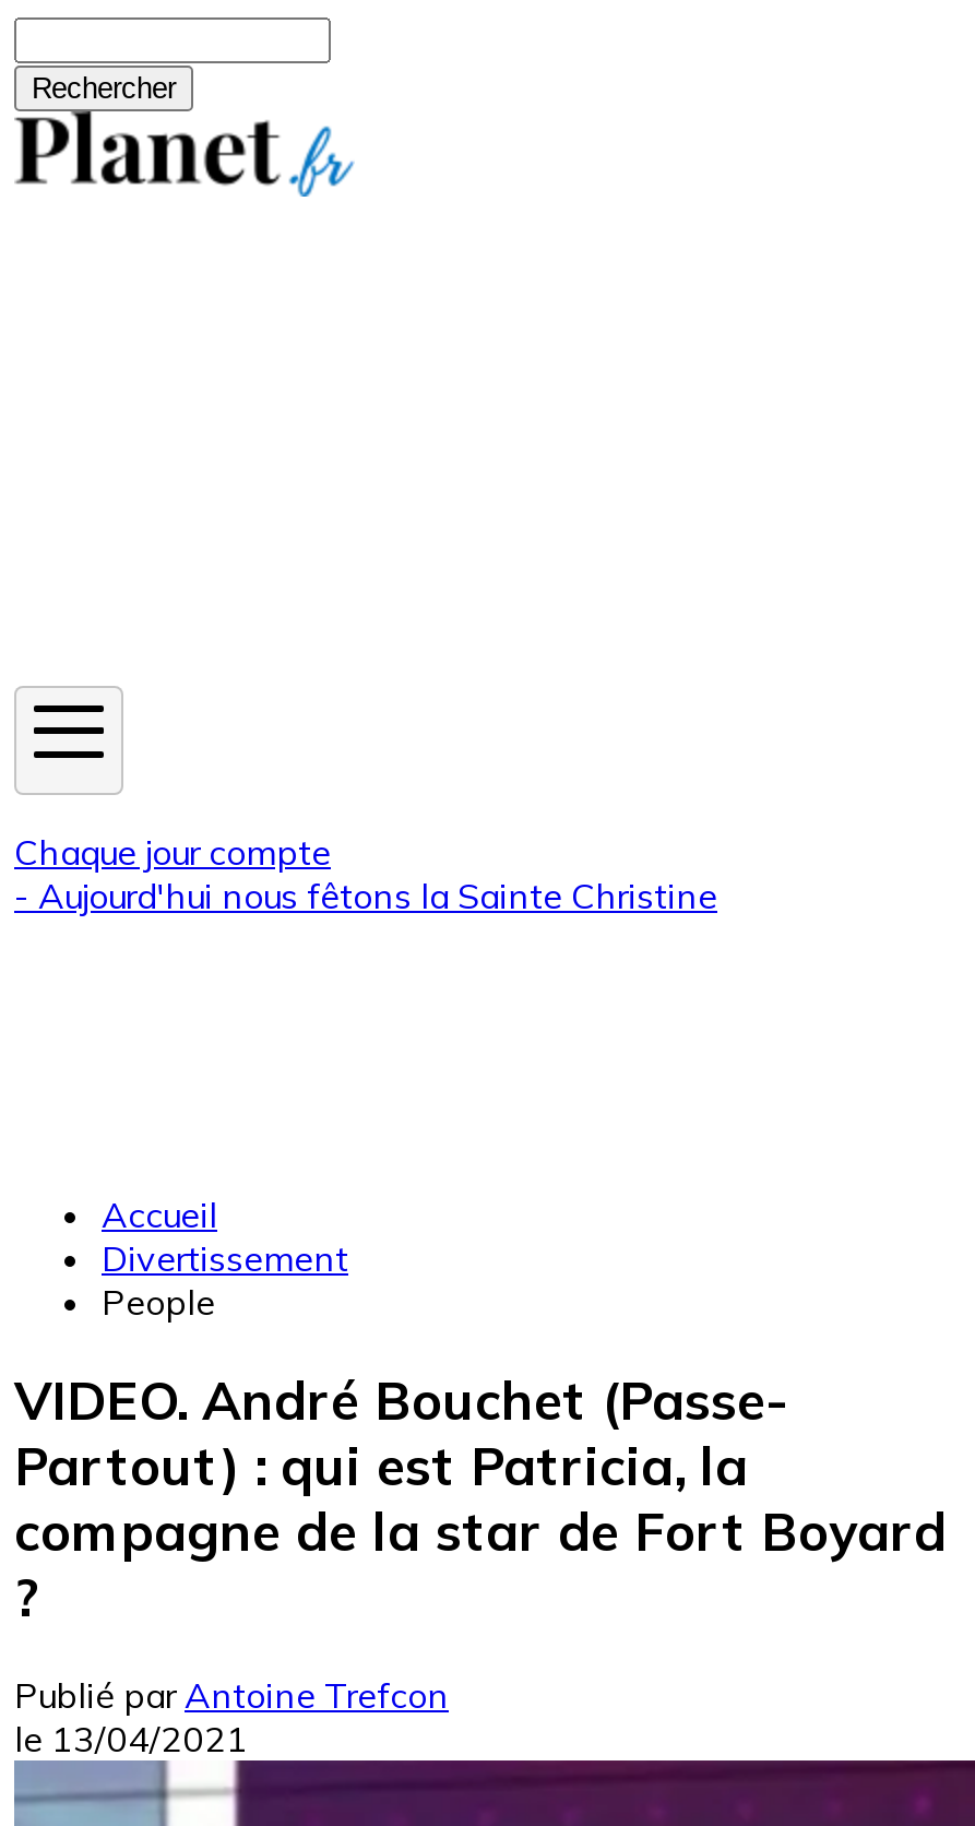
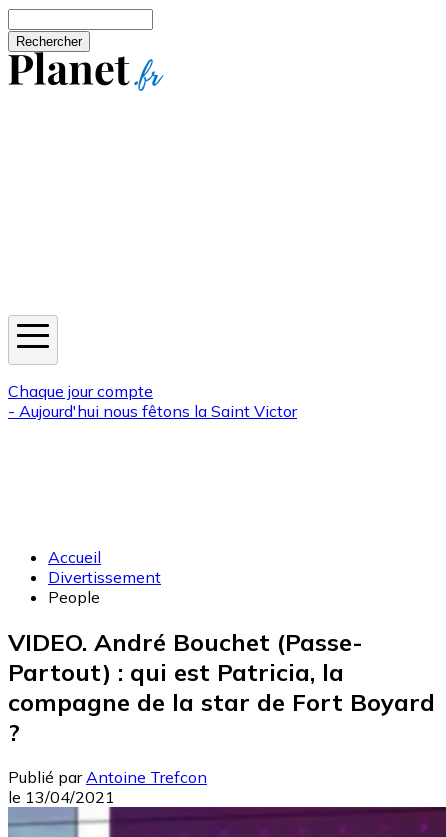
[14,874,717,917] - Aujourd'hui nous fêtons la Sainte Christine -> [8,401,297,421] - Aujourd'hui nous fêtons la Saint Victor

